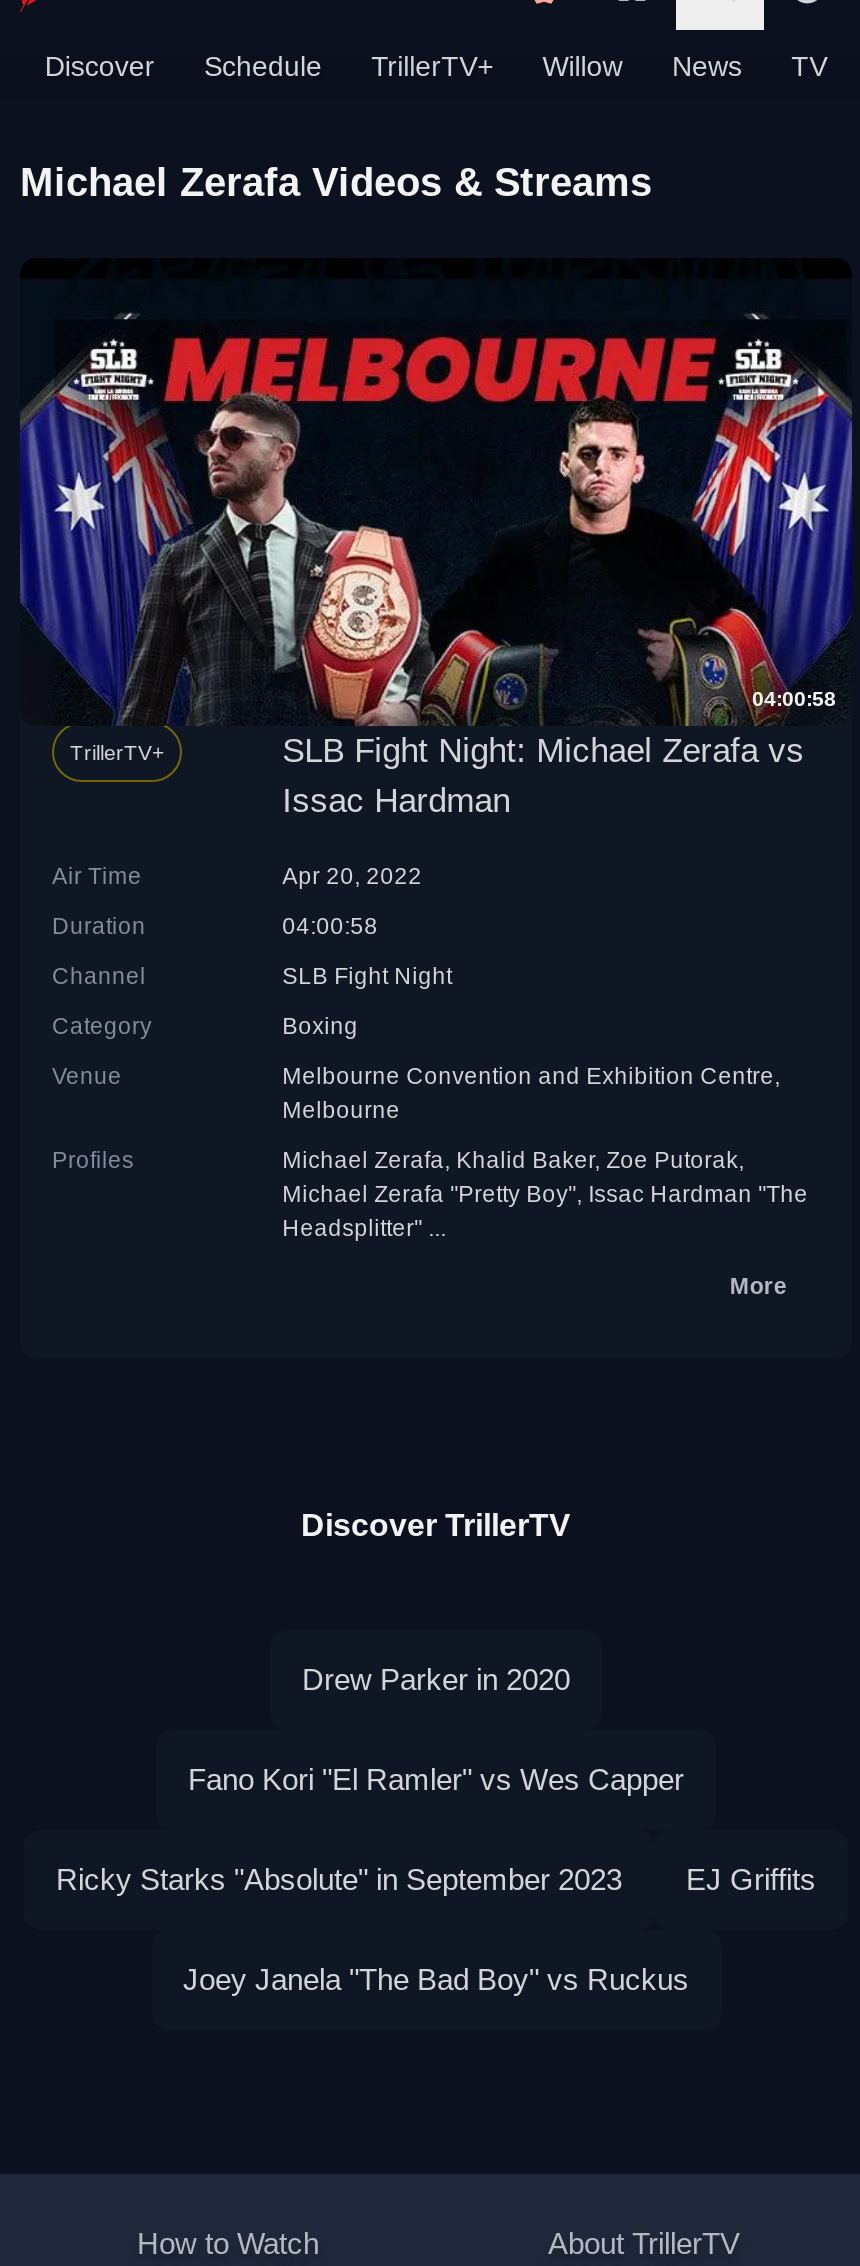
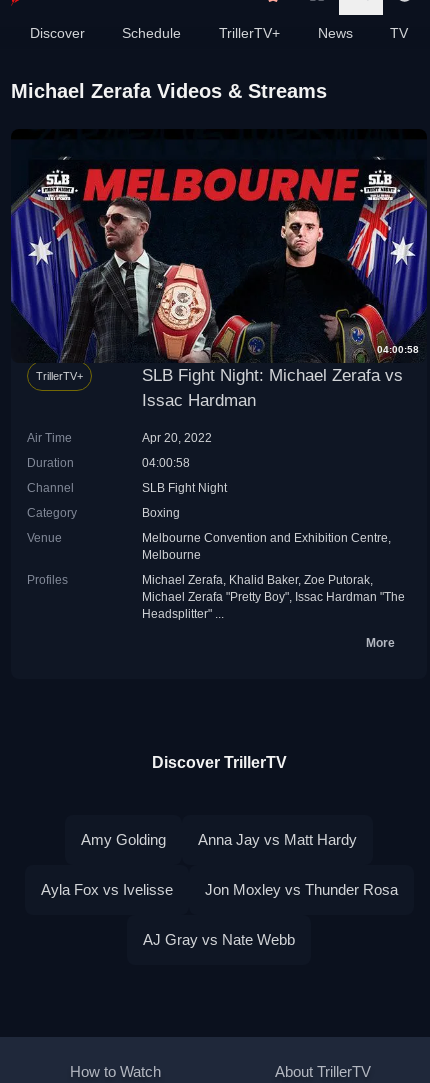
[543,50,623,82] Willow -> none
[56,1662,816,1996] Drew Parker in 2020 | Fano Kori "El Ramler" vs Wes Capper | Ricky Starks "Absolute" in September 2023 | EJ Griffits | Joey Janela "The Bad Boy" vs Ruckus -> [40,831,397,948] Amy Golding | Anna Jay vs Matt Hardy | Ayla Fox vs Ivelisse | Jon Moxley vs Thunder Rosa | AJ Gray vs Nate Webb

